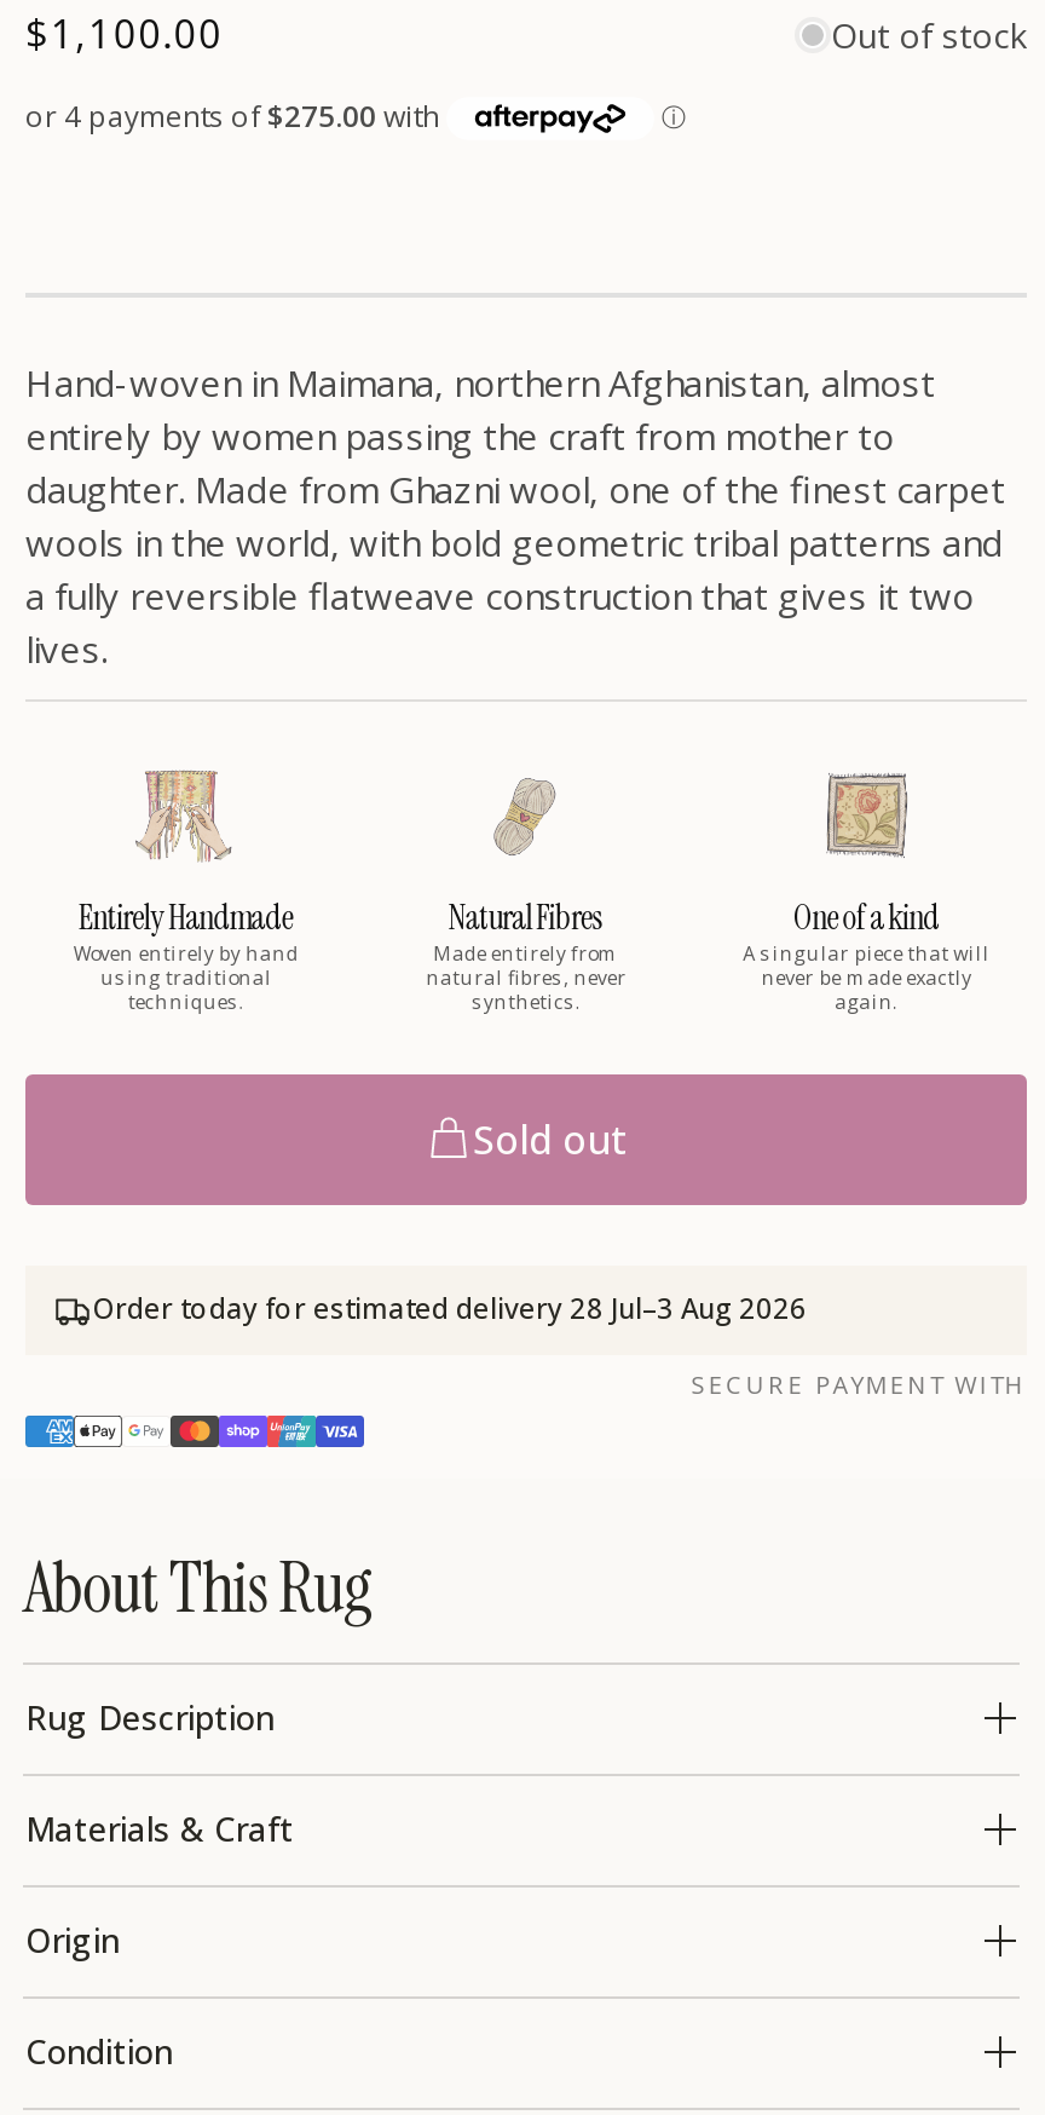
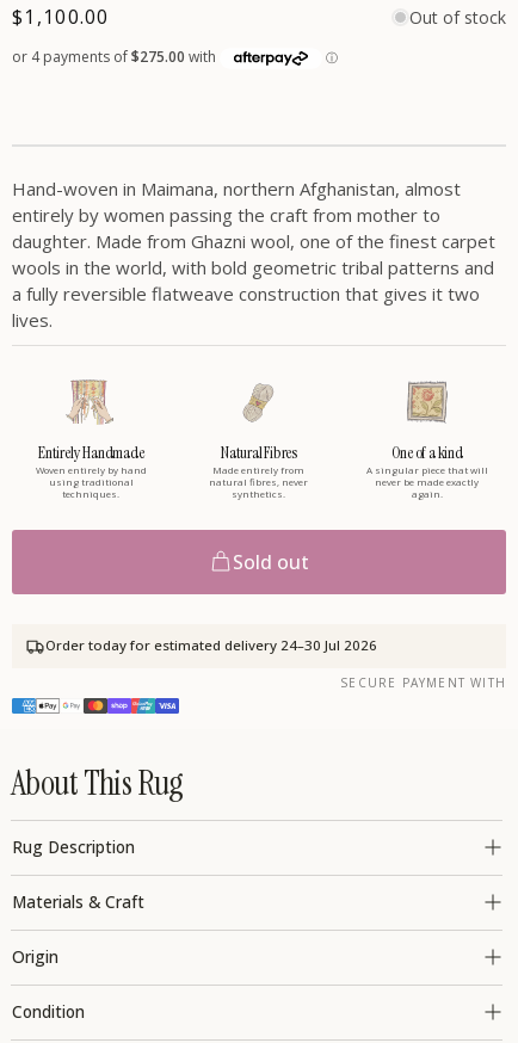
[93,1291,807,1327] Order today for estimated delivery 28 Jul–3 Aug 2026 -> [45,637,377,654] Order today for estimated delivery 24–30 Jul 2026

